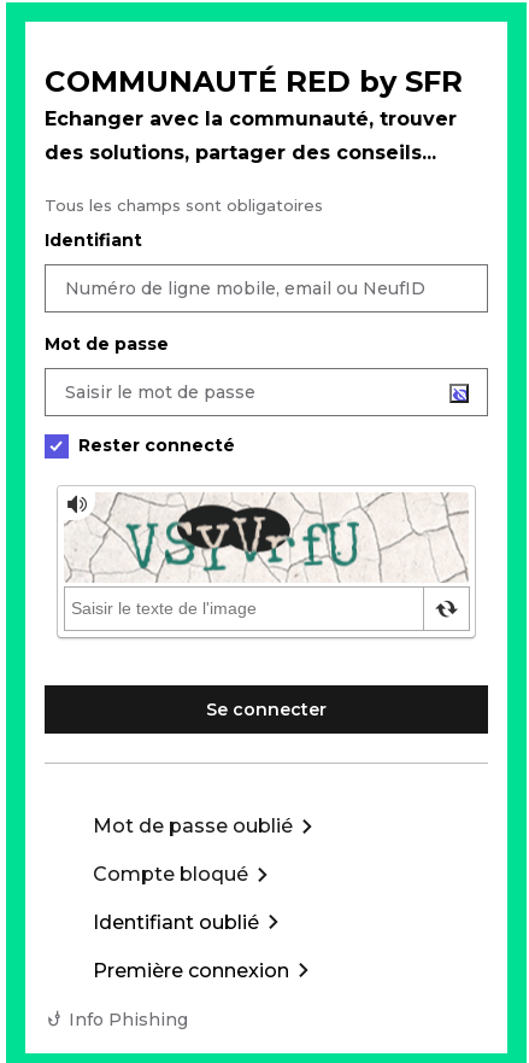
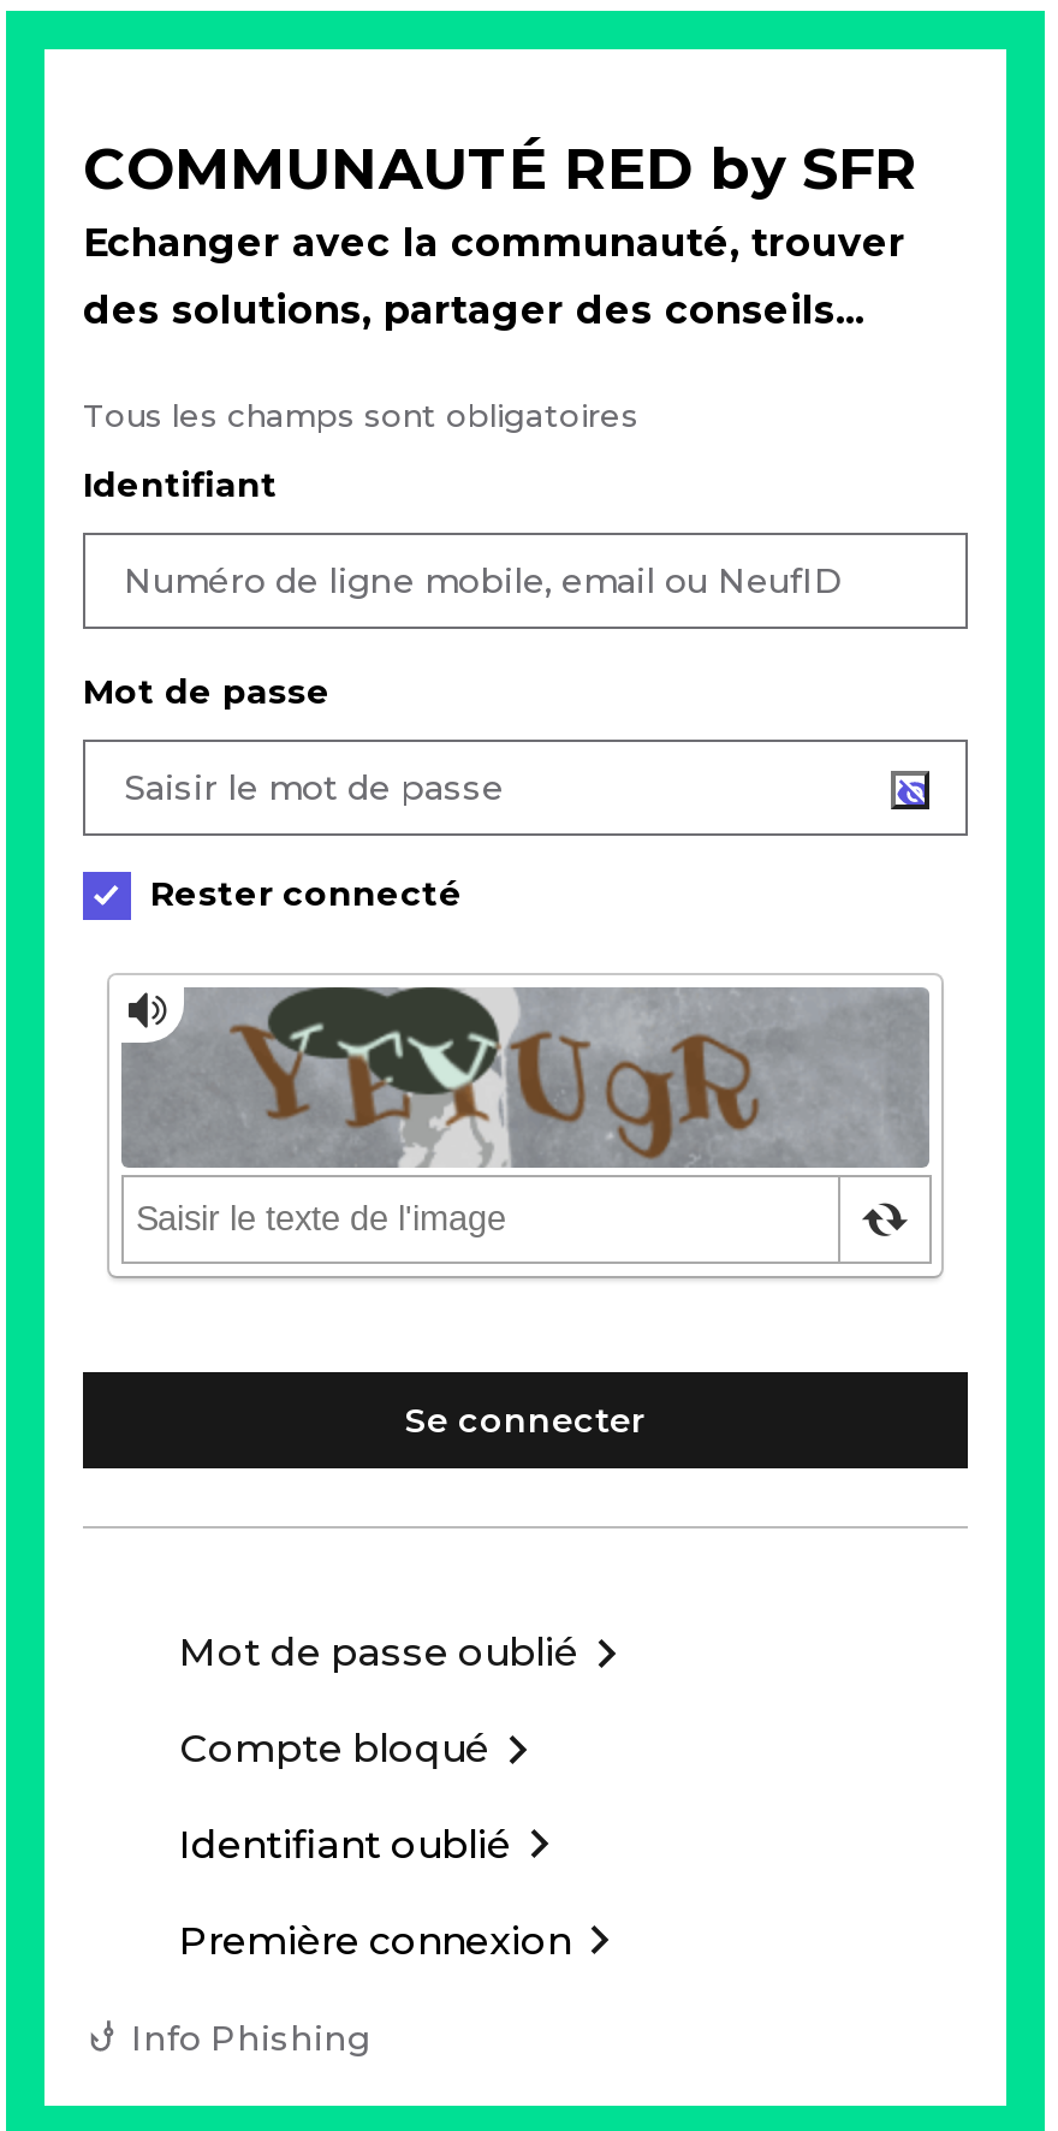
[65,492,468,583] [image] -> [121,985,929,1170] [image]

